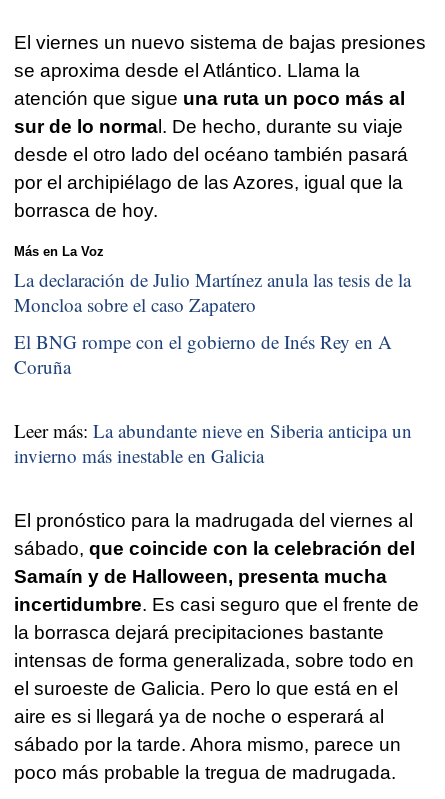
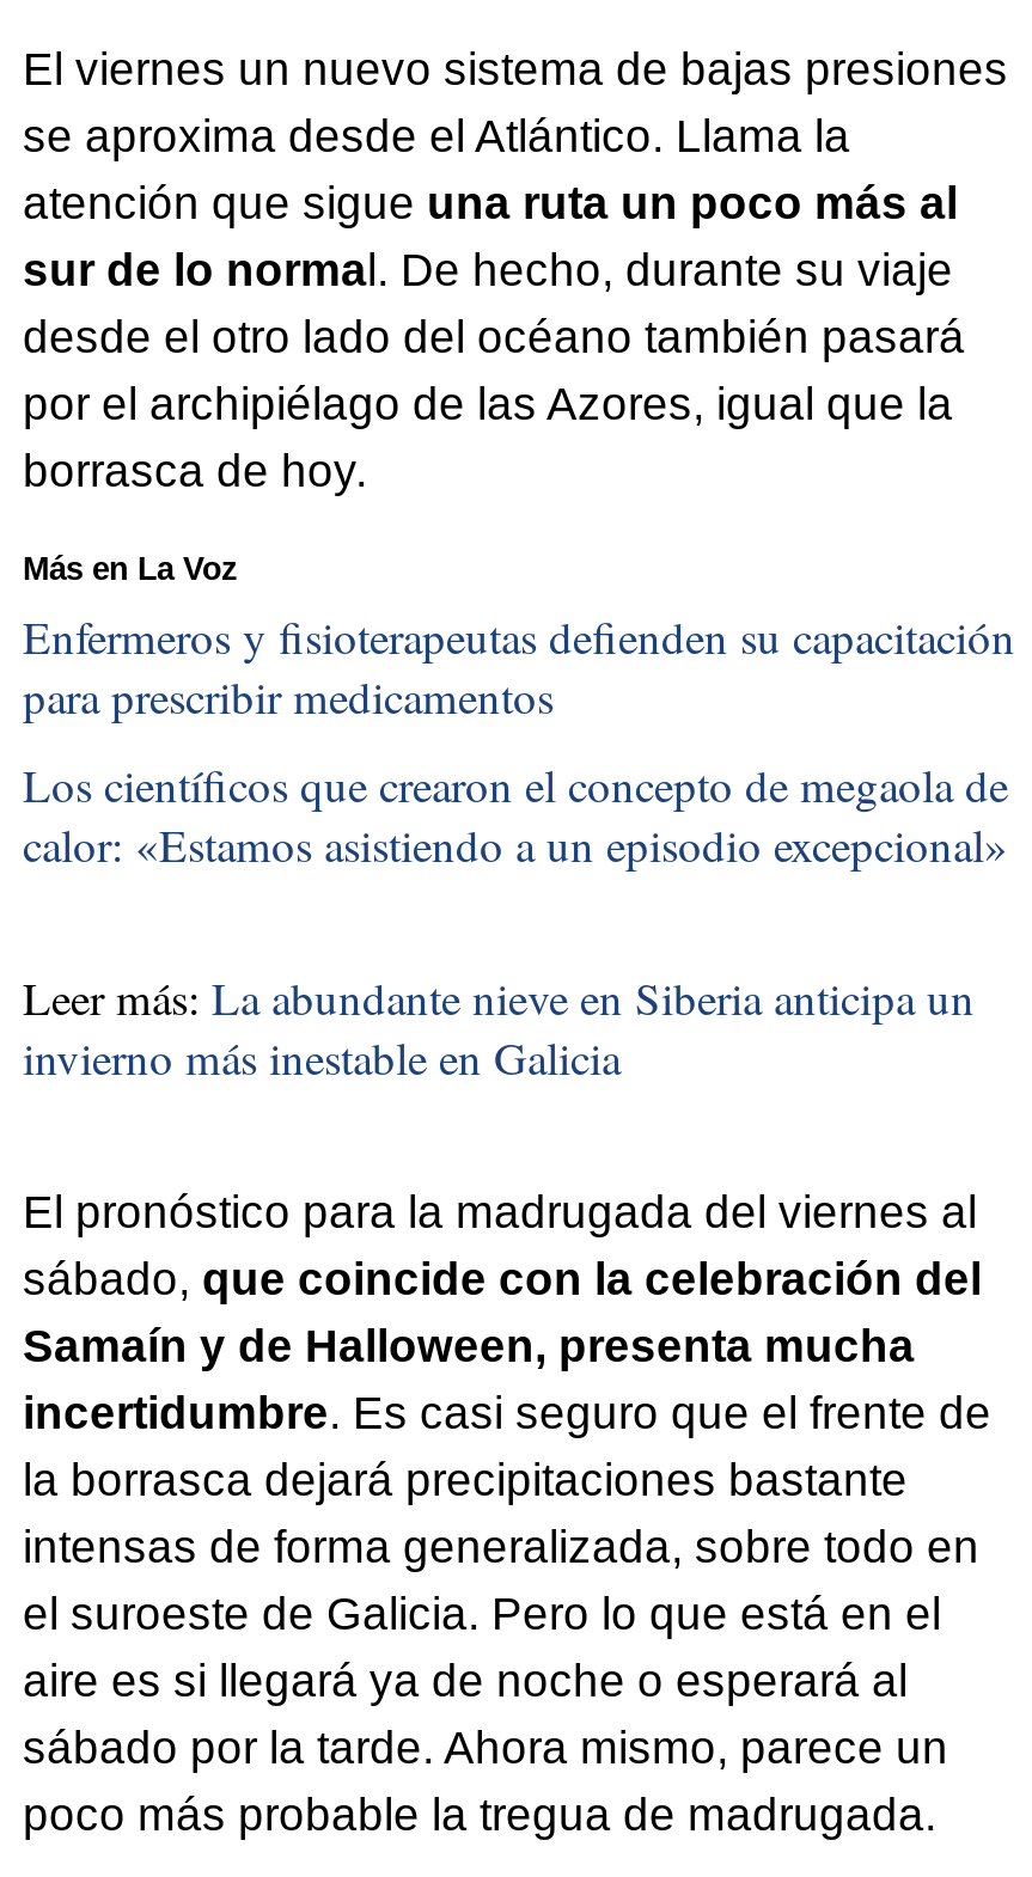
[14,267,411,317] La declaración de Julio Martínez anula las tesis de la | Moncloa sobre el caso Zapatero -> [23,605,1015,725] Enfermeros y fisioterapeutas defienden su capacitación | para prescribir medicamentos
[14,329,392,379] El BNG rompe con el gobierno de Inés Rey en A | Coruña -> [23,755,1008,874] Los científicos que crearon el concepto de megaola de | calor: «Estamos asistiendo a un episodio excepcional»

